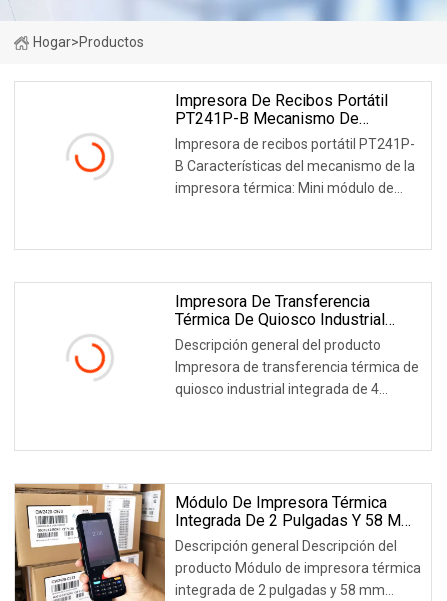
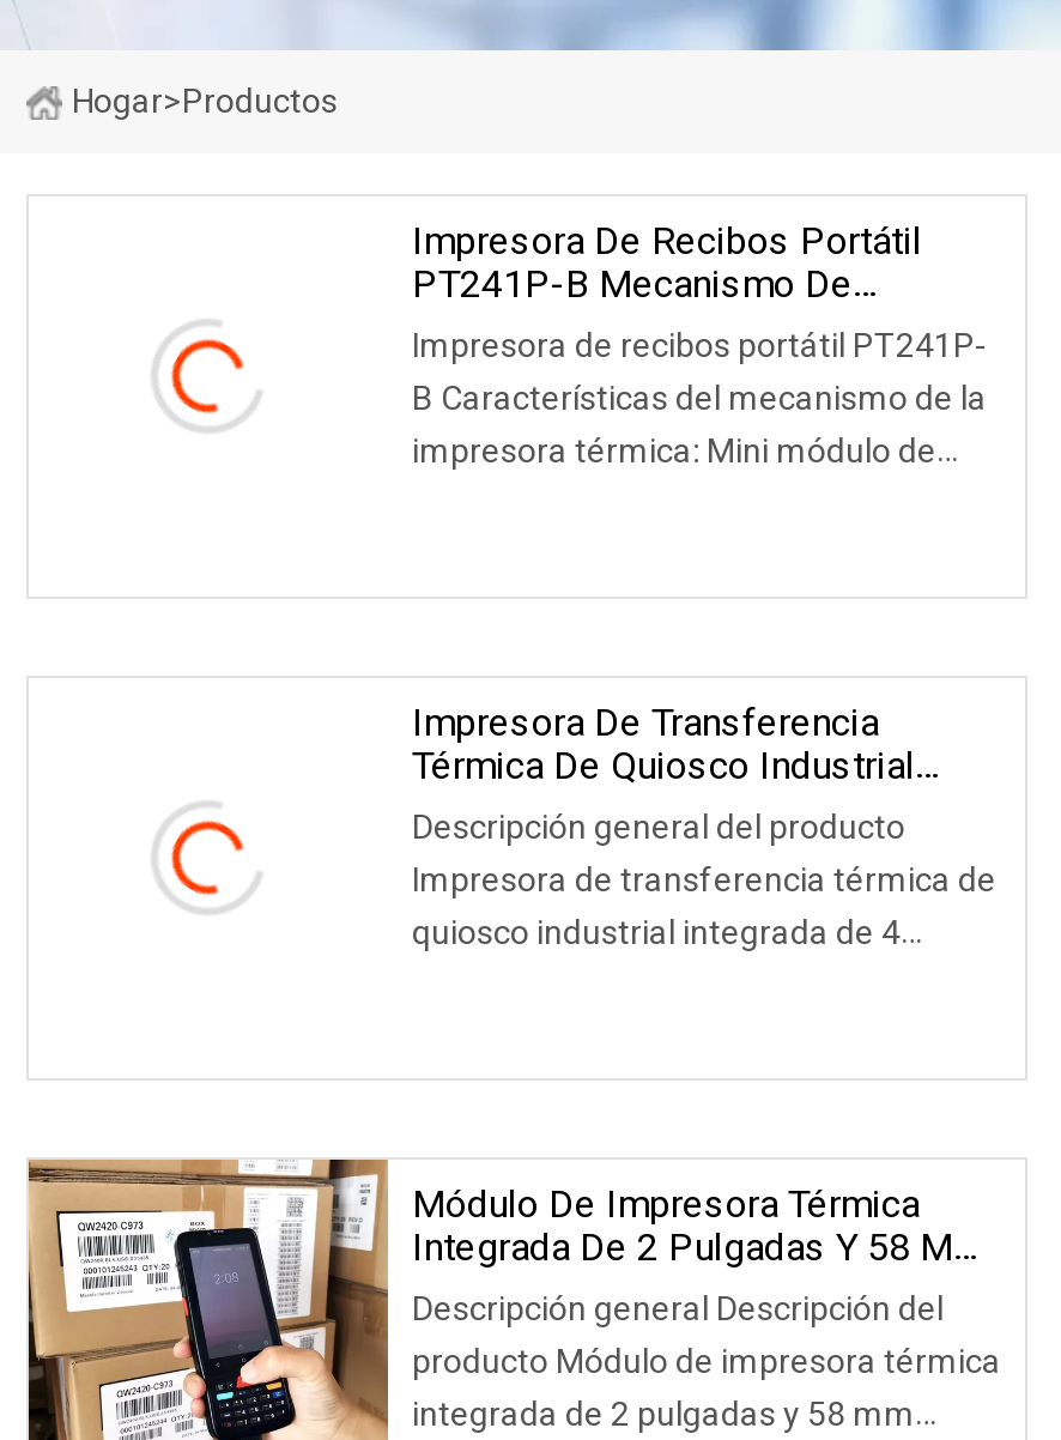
[75,136,113,172] [image] -> [158,338,244,431] [image]
[75,337,113,373] [image] -> [158,819,244,913] [image]

